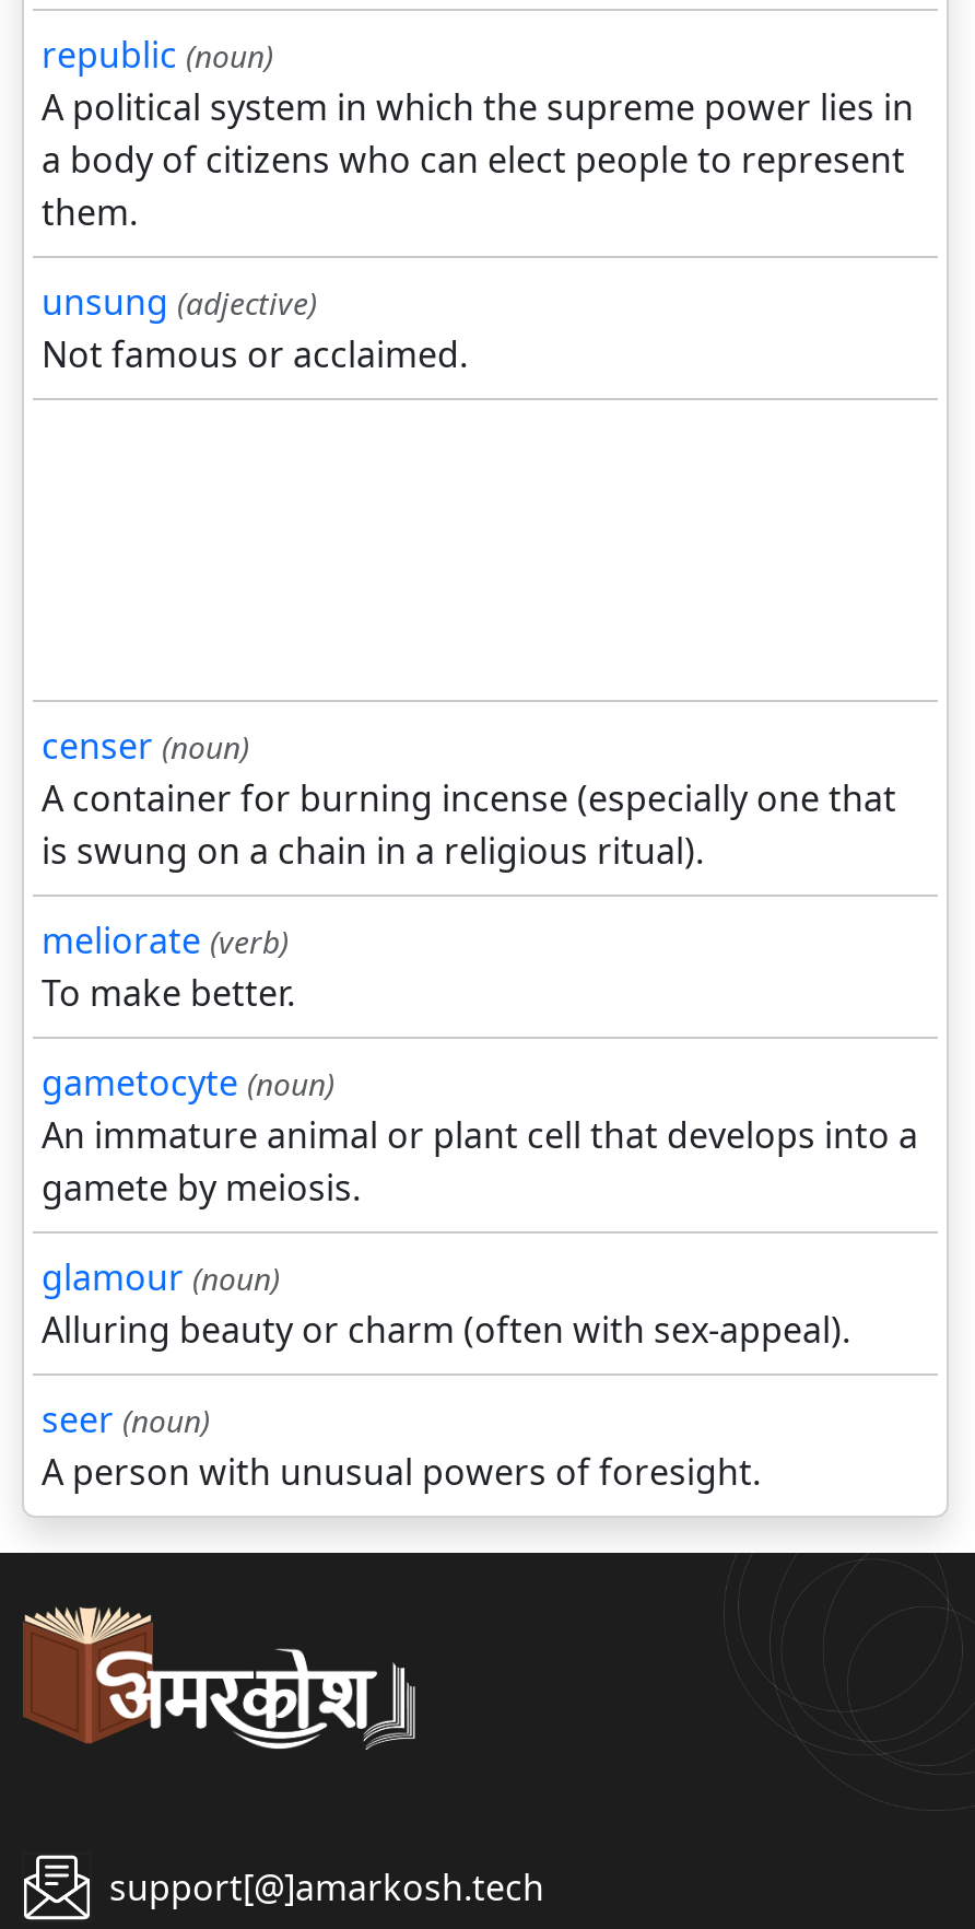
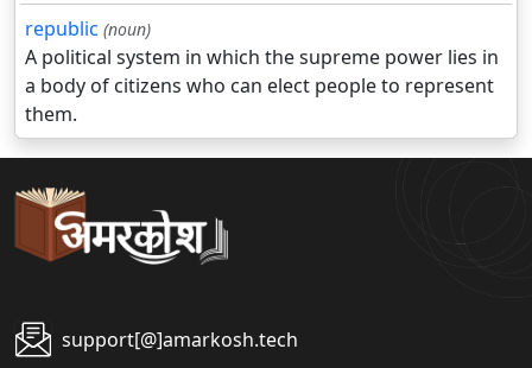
[42,278,468,379] unsung (adjective) | Not famous or acclaimed. -> none
[42,722,918,1496] censer (noun) | A container for burning incense (especially one that | is swung on a chain in a religious ritual). | meliorate (verb) | To make better. | gametocyte (noun) | An immature animal or plant cell that develops into a | gamete by meiosis. | glamour (noun) | Alluring beauty or charm (often with sex-appeal). | seer (noun) | A person with unusual powers of foresight. -> none

